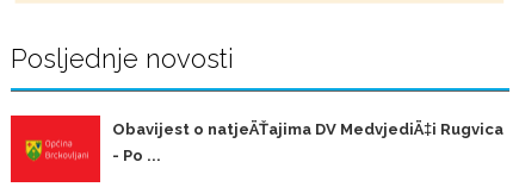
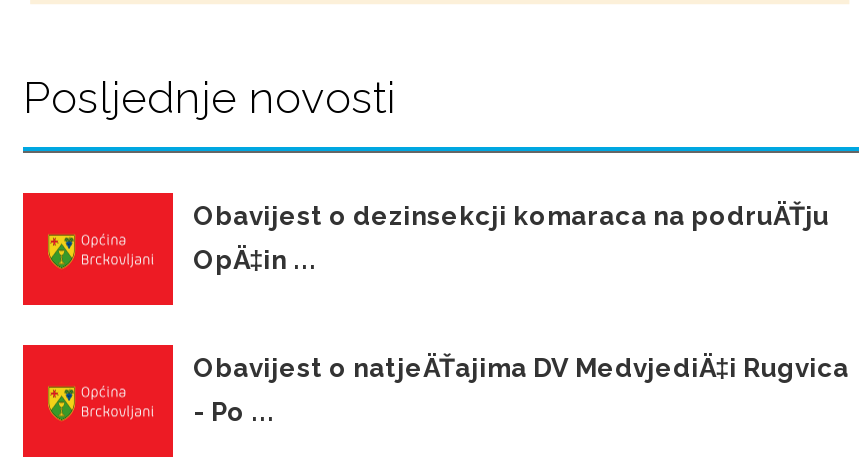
none -> [193,201,829,275] Obavijest o dezinsekcji komaraca na podruÄŤju | OpÄ‡in ...

